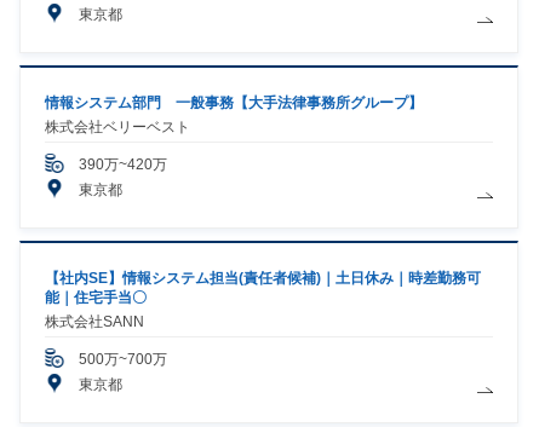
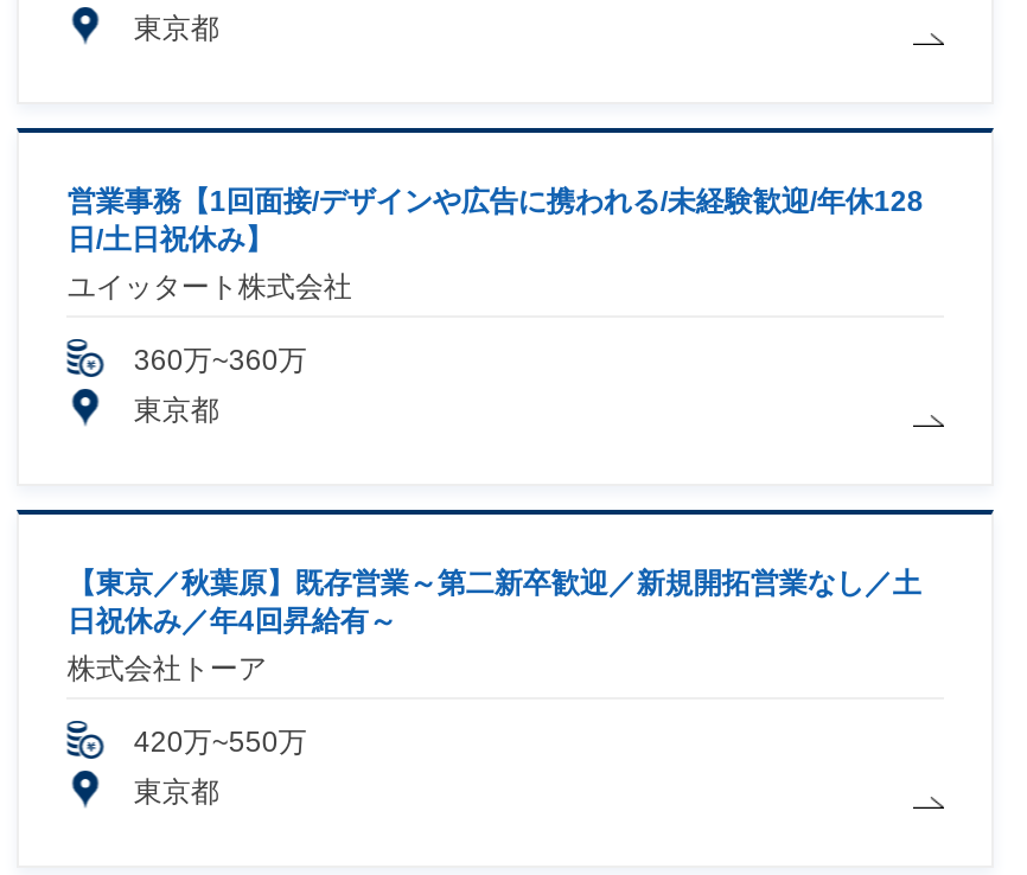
[45,94,423,135] 情報システム部門 一般事務【大手法律事務所グループ】 | 株式会社ベリーベスト -> [67,184,924,303] 営業事務【1回面接/デザインや広告に携われる/未経験歓迎/年休128 | 日/土日祝休み】 | ユイッタート株式会社
[79,156,168,173] 390万~420万 -> [134,343,307,376] 360万~360万
[45,269,481,330] 【社内SE】情報システム担当(責任者候補)｜土日休み｜時差勤務可 | 能｜住宅手当〇 | 株式会社SANN -> [67,566,921,685] 【東京／秋葉原】既存営業～第二新卒歓迎／新規開拓営業なし／土 | 日祝休み／年4回昇給有～ | 株式会社トーア
[79,350,168,367] 500万~700万 -> [134,725,307,758] 420万~550万

